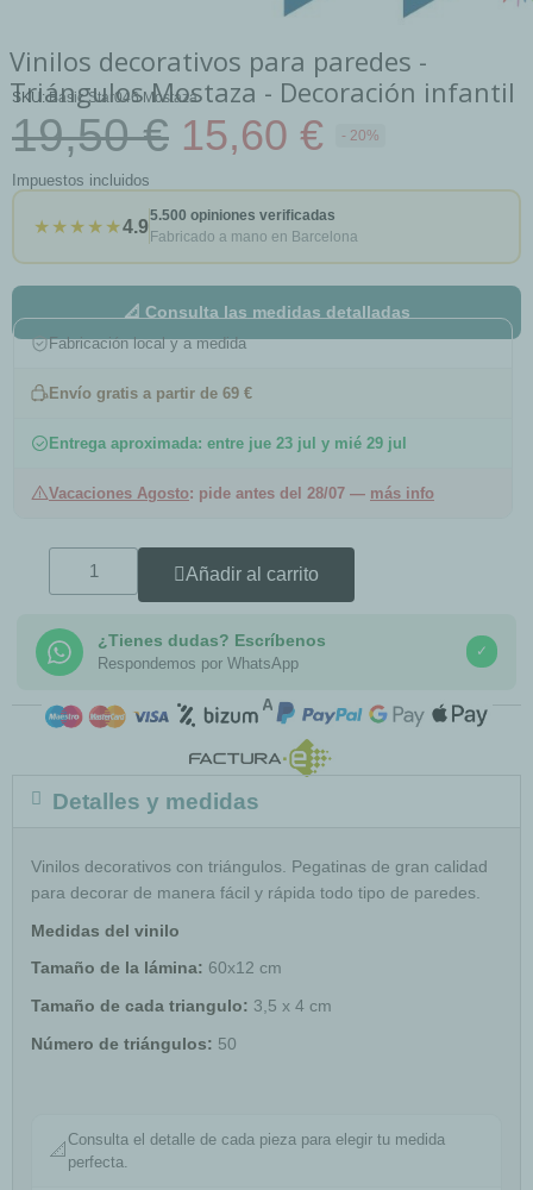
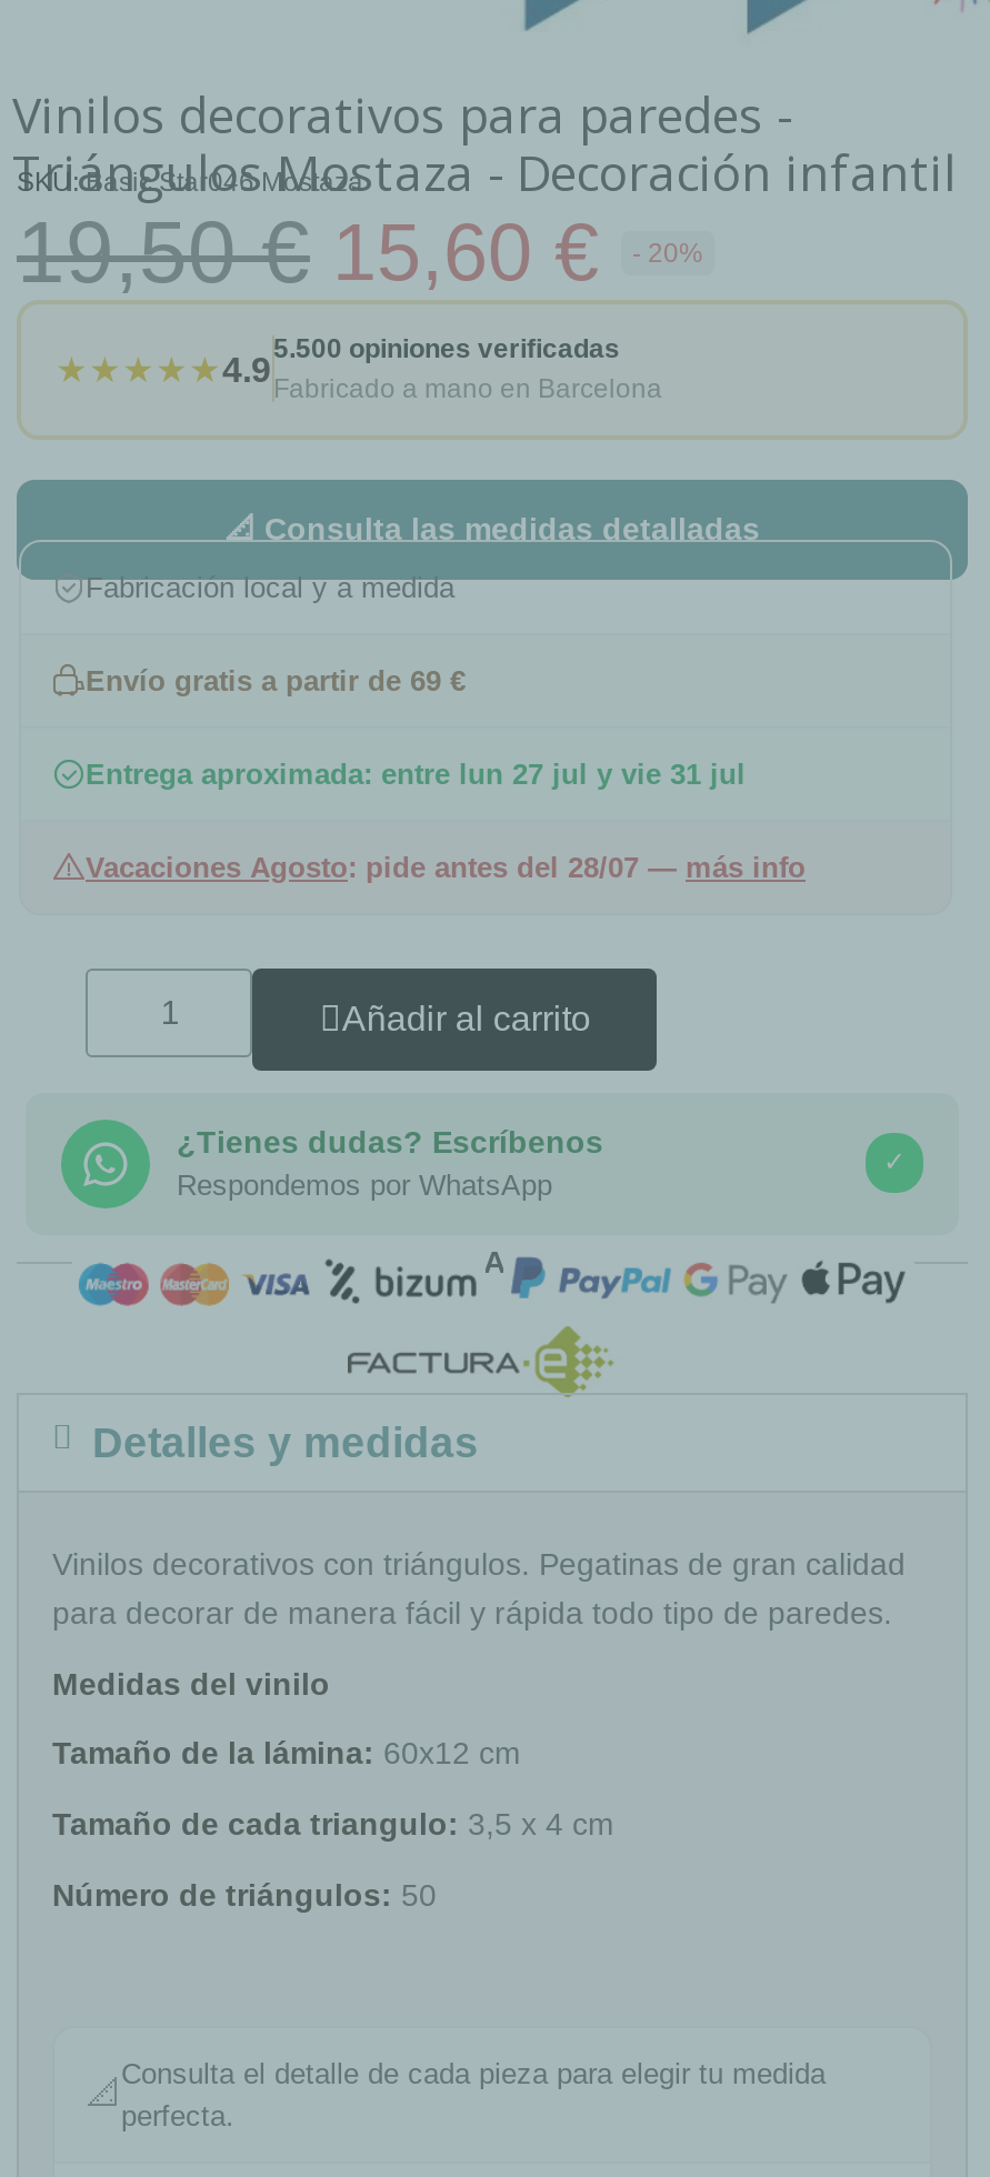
[12,171,150,189] Impuestos incluidos -> none
[49,434,407,452] Entrega aproximada: entre jue 23 jul y mié 29 jul -> [86,756,746,790] Entrega aproximada: entre lun 27 jul y vie 31 jul

